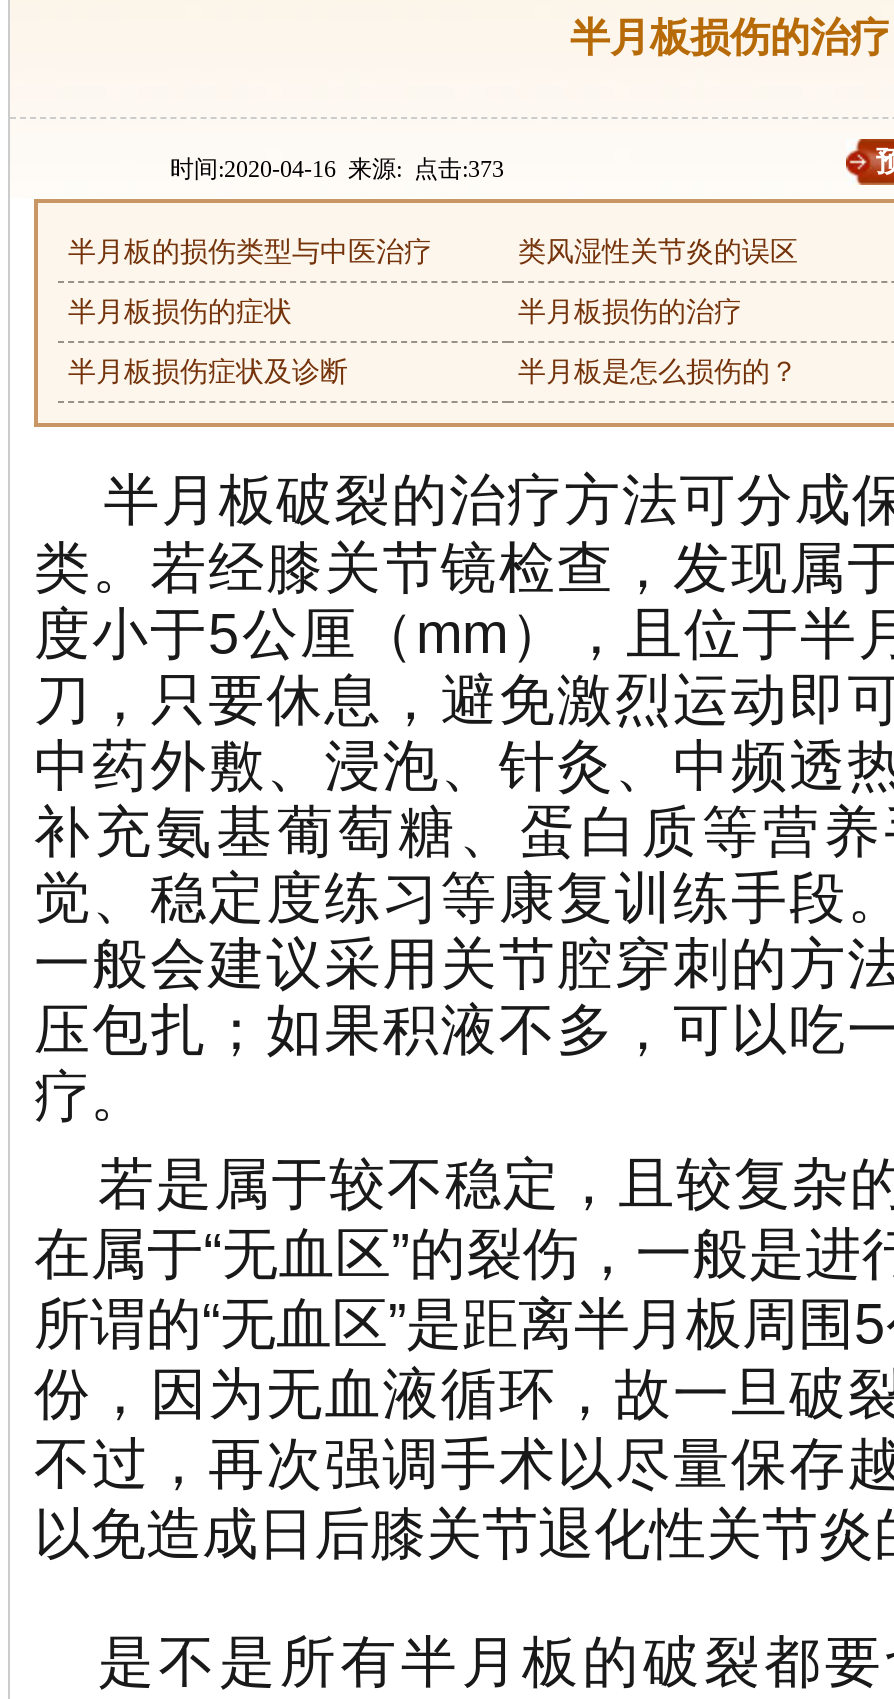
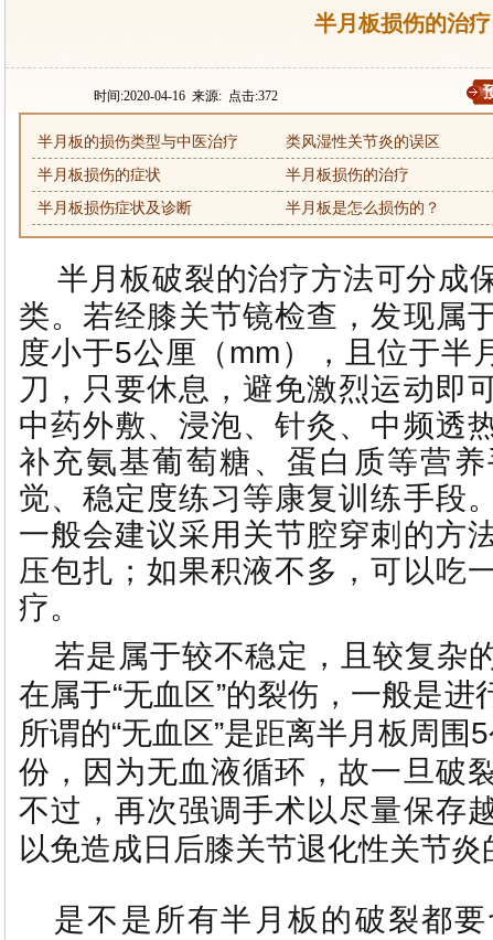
[170,155,504,183] 时间:2020-04-16 来源: 点击:373 -> [94,88,278,104] 时间:2020-04-16 来源: 点击:372

